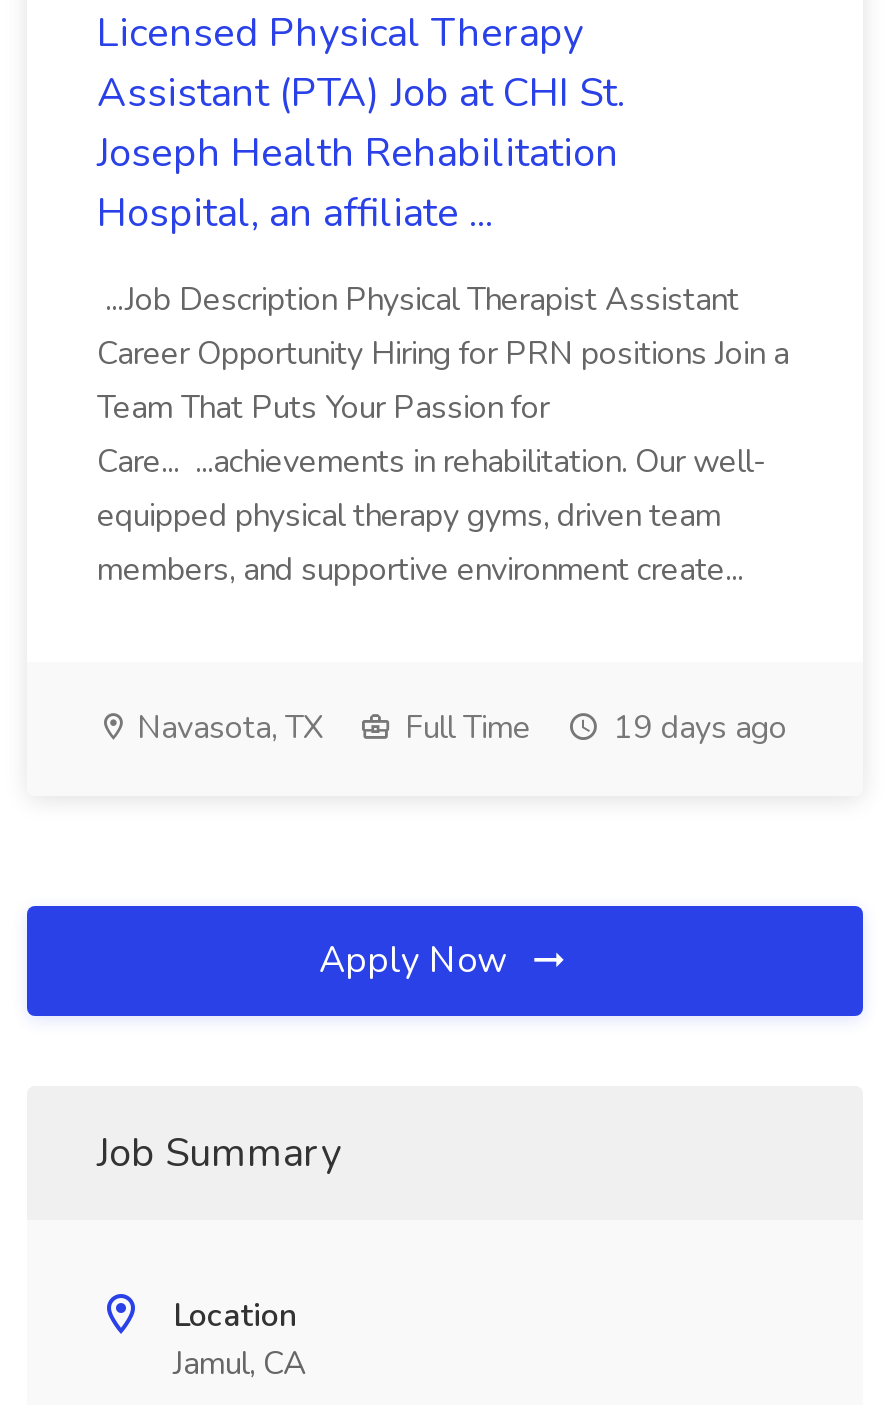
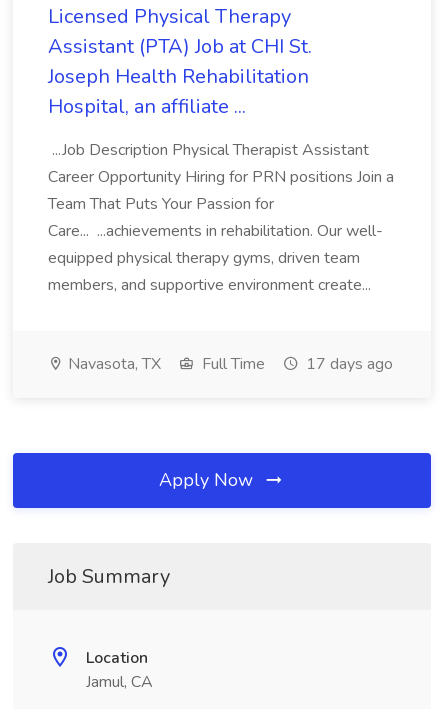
[129,706,787,750] Navasota, TX Full Time 19 days ago -> [64,353,393,375] Navasota, TX Full Time 17 days ago

